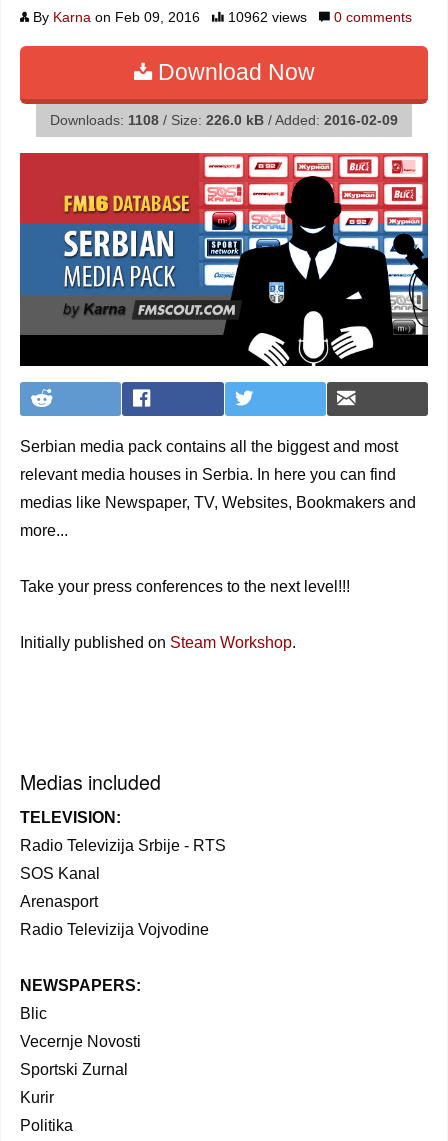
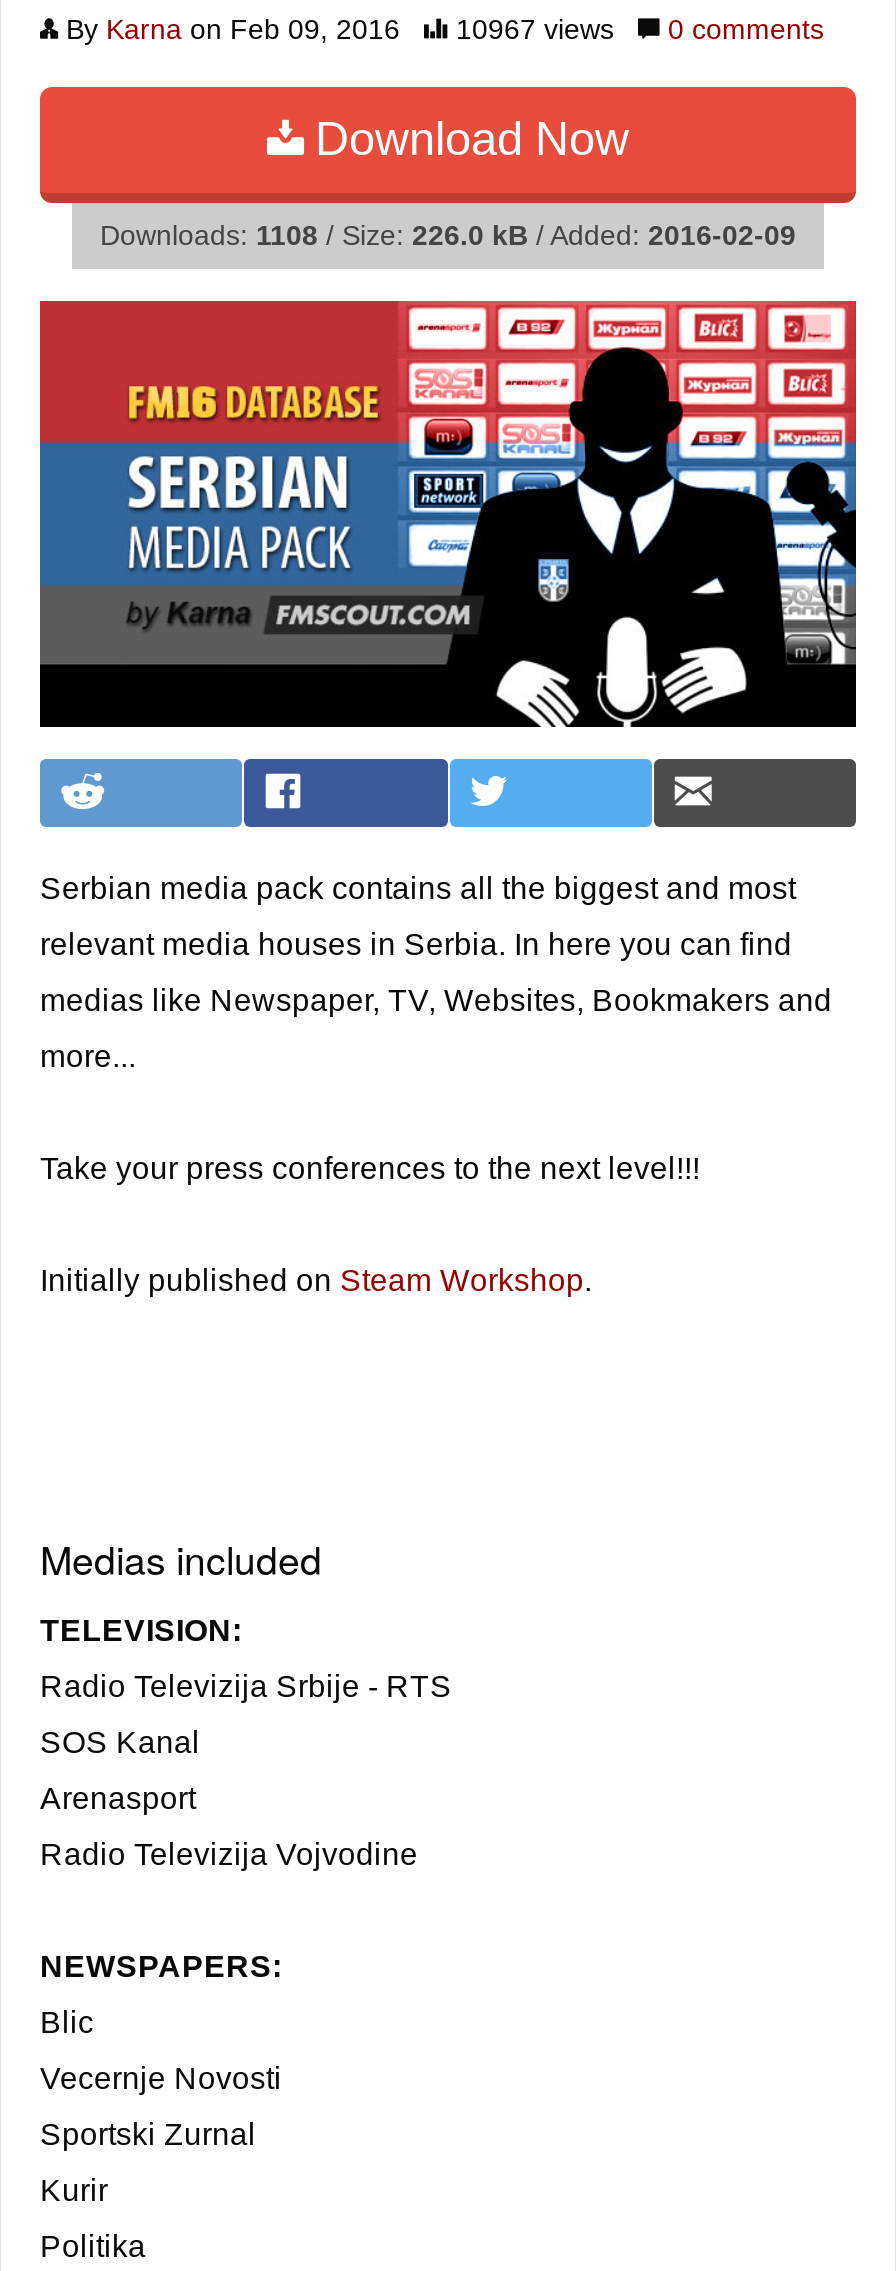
[29,9,412,25] By Karna on Feb 09, 2016 10962 views 0 comments -> [58,12,824,44] By Karna on Feb 09, 2016 10967 views 0 comments

